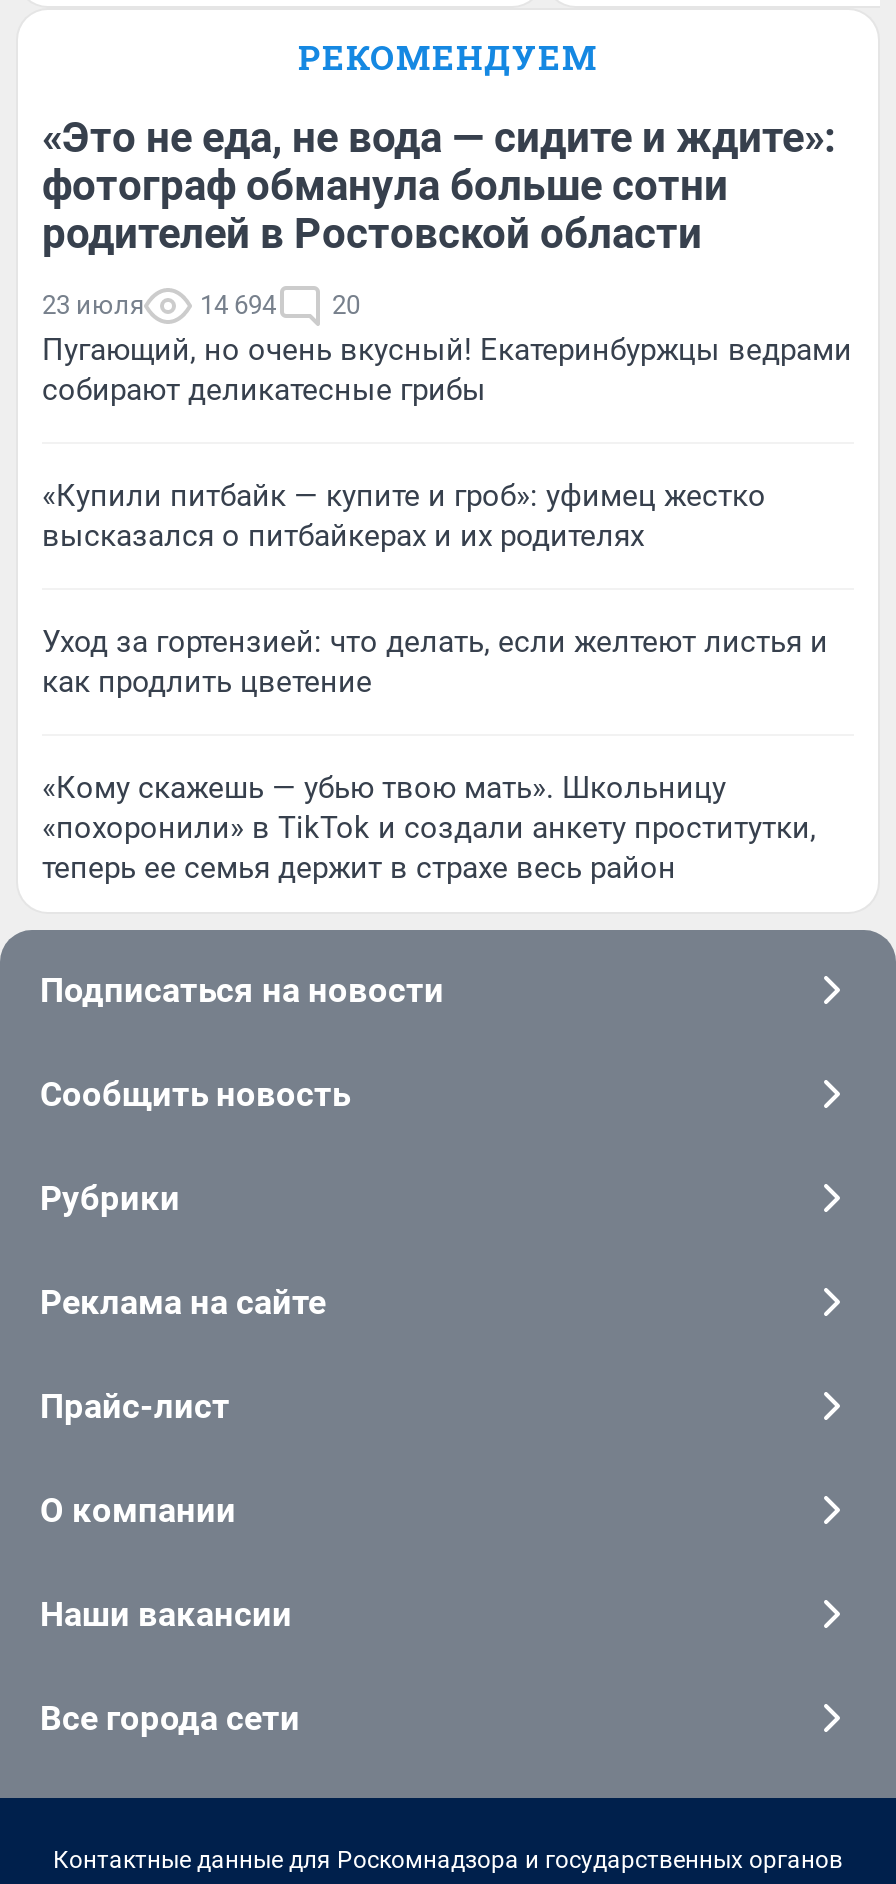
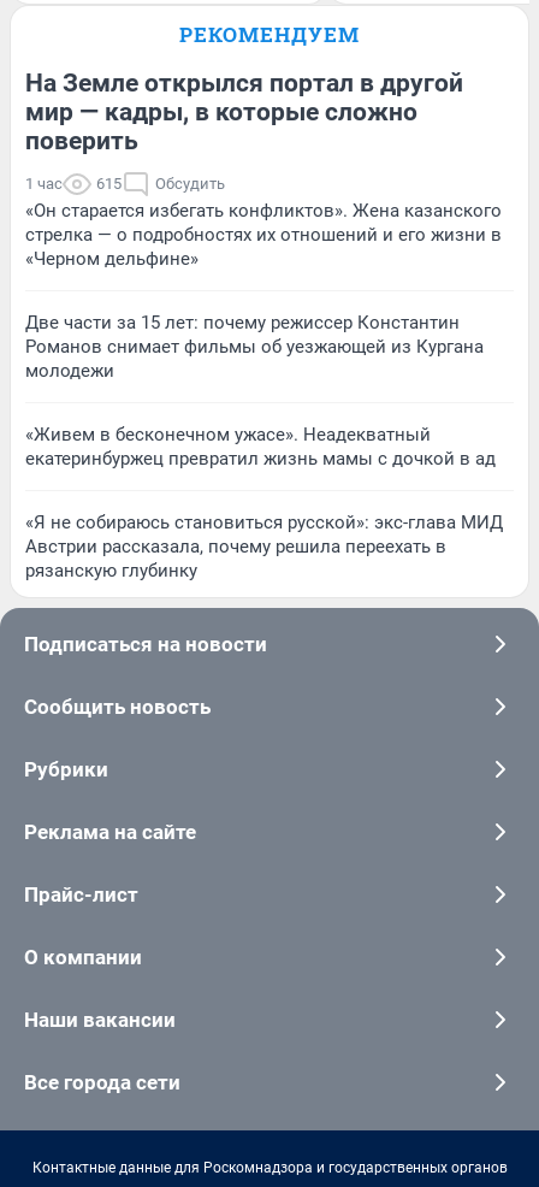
[42,113,836,257] «Это не еда, не вода — сидите и ждите»: | фотограф обманула больше сотни | родителей в Ростовской области -> [25,68,463,155] На Земле открылся портал в другой | мир — кадры, в которые сложно | поверить
[42,289,852,407] 23 июля | 14 694 | 20 | Пугающий, но очень вкусный! Екатеринбуржцы ведрами | собирают деликатесные грибы -> [25,174,502,269] 1 час | 615 | Обсудить | «Он старается избегать конфликтов». Жена казанского | стрелка — о подробностях их отношений и его жизни в | «Черном дельфине»
[42,477,766,553] «Купили питбайк — купите и гроб»: уфимец жестко | высказался о питбайкерах и их родителях -> [25,311,484,381] Две части за 15 лет: почему режиссер Константин | Романов снимает фильмы об уезжающей из Кургана | молодежи
[42,623,828,699] Уход за гортензией: что делать, если желтеют листья и | как продлить цветение -> [25,423,496,469] «Живем в бесконечном ужасе». Неадекватный | екатеринбуржец превратил жизнь мамы с дочкой в ад
[42,769,816,885] «Кому скажешь — убью твою мать». Школьницу | «похоронили» в TikTok и создали анкету проститутки, | теперь ее семья держит в страхе весь район -> [25,511,503,581] «Я не собираюсь становиться русской»: экс-глава МИД | Австрии рассказала, почему решила переехать в | рязанскую глубинку

